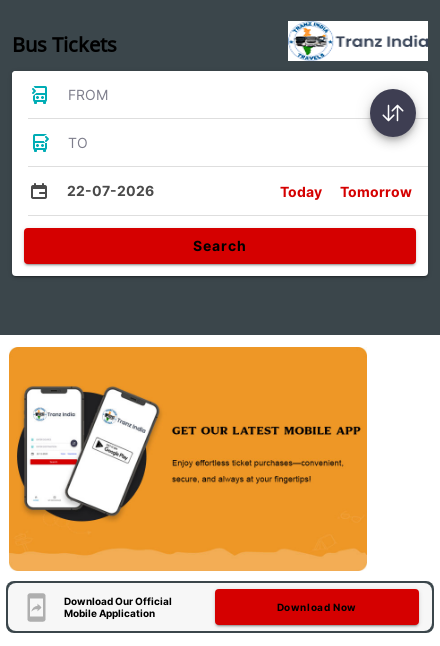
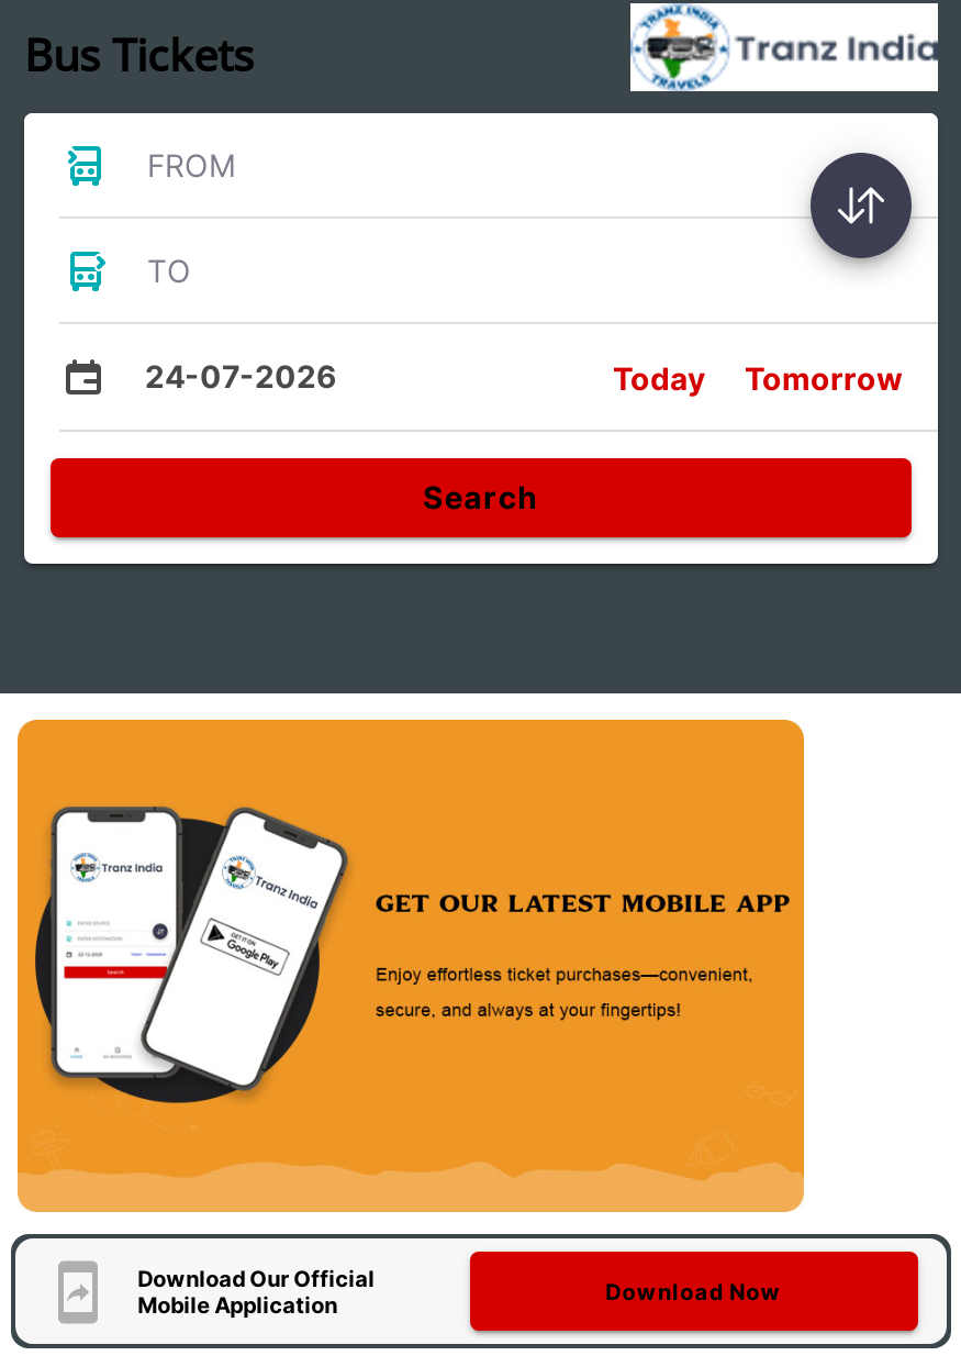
[67,182,154,199] 22-07-2026 -> [145,357,336,394] 24-07-2026

